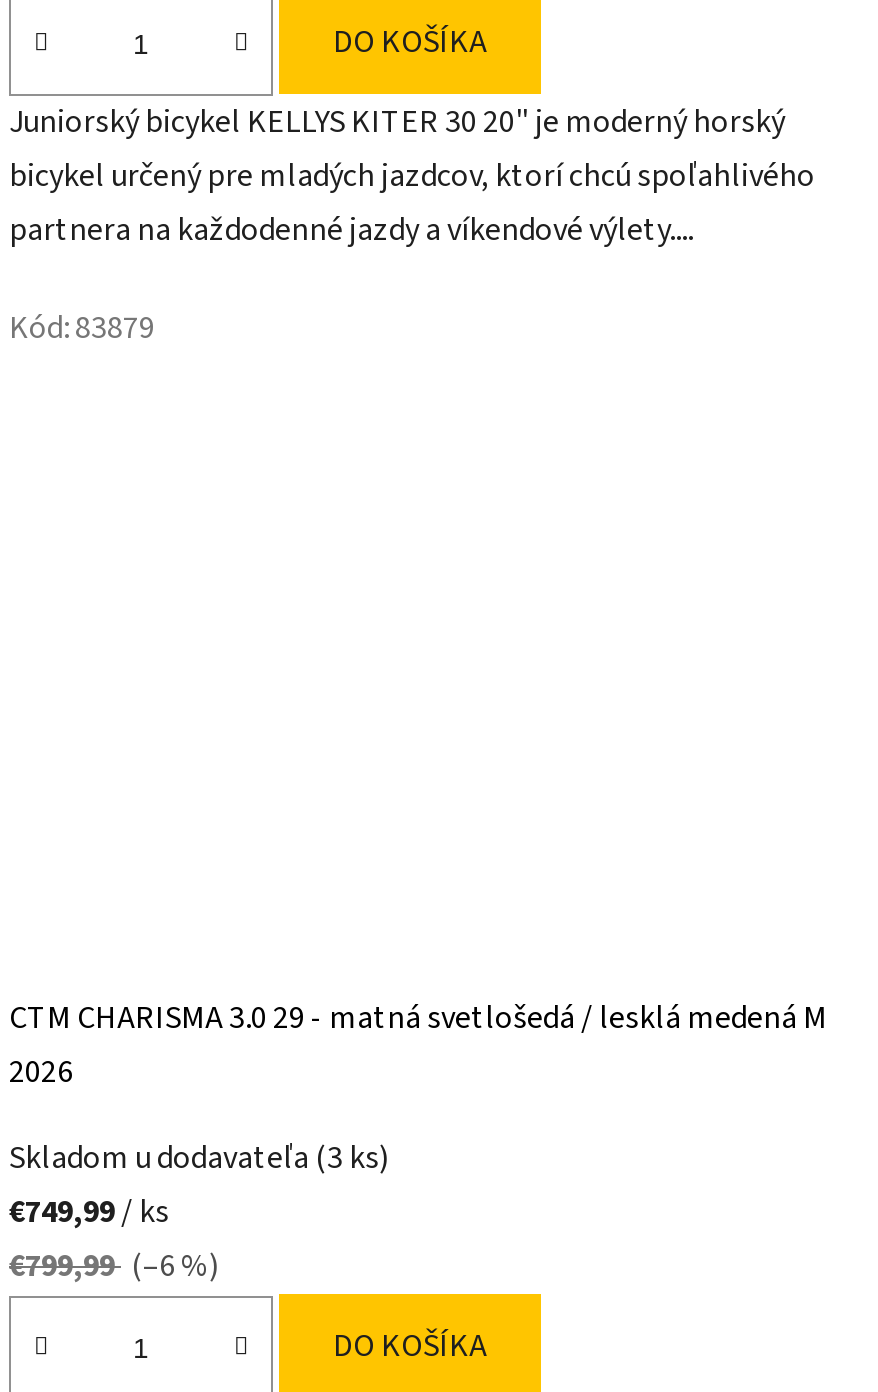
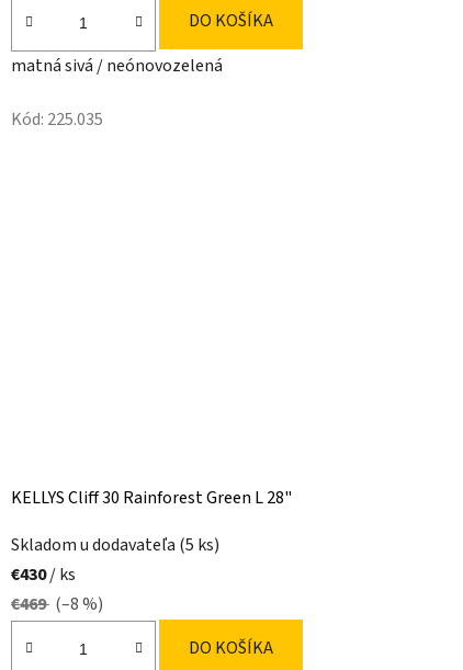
[9,99,815,251] Juniorský bicykel KELLYS KITER 30 20" je moderný horský | bicykel určený pre mladých jazdcov, ktorí chcú spoľahlivého | partnera na každodenné jazdy a víkendové výlety.... -> [11,53,223,77] matná sivá / neónovozelená
[9,305,155,349] Kód:83879 -> [11,107,103,131] Kód:225.035
[9,995,827,1093] CTM CHARISMA 3.0 29 - matná svetlošedá / lesklá medená M | 2026 -> [11,485,292,509] KELLYS Cliff 30 Rainforest Green L 28"
[9,1135,389,1287] Skladom u dodavateľa (3 ks) | €749,99 / ks | €799,99 (–6 %) -> [11,532,219,616] Skladom u dodavateľa (5 ks) | €430 / ks | €469 (–8 %)

